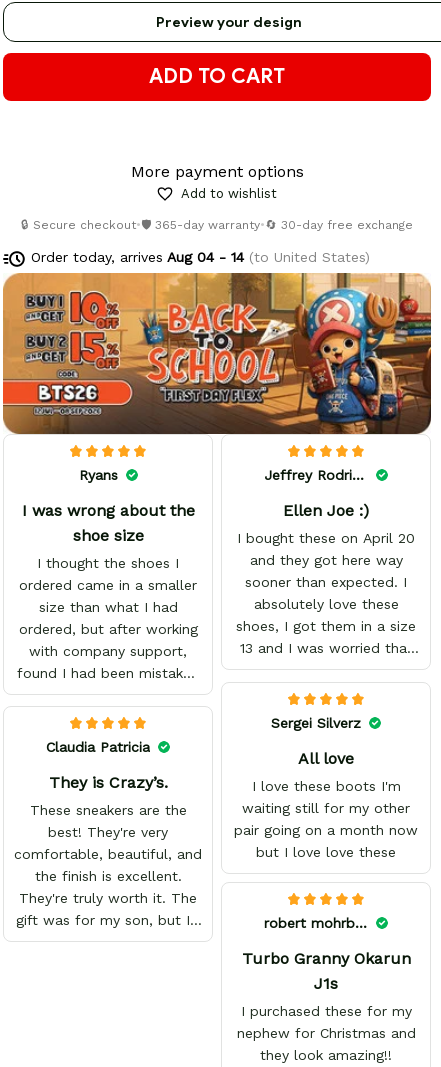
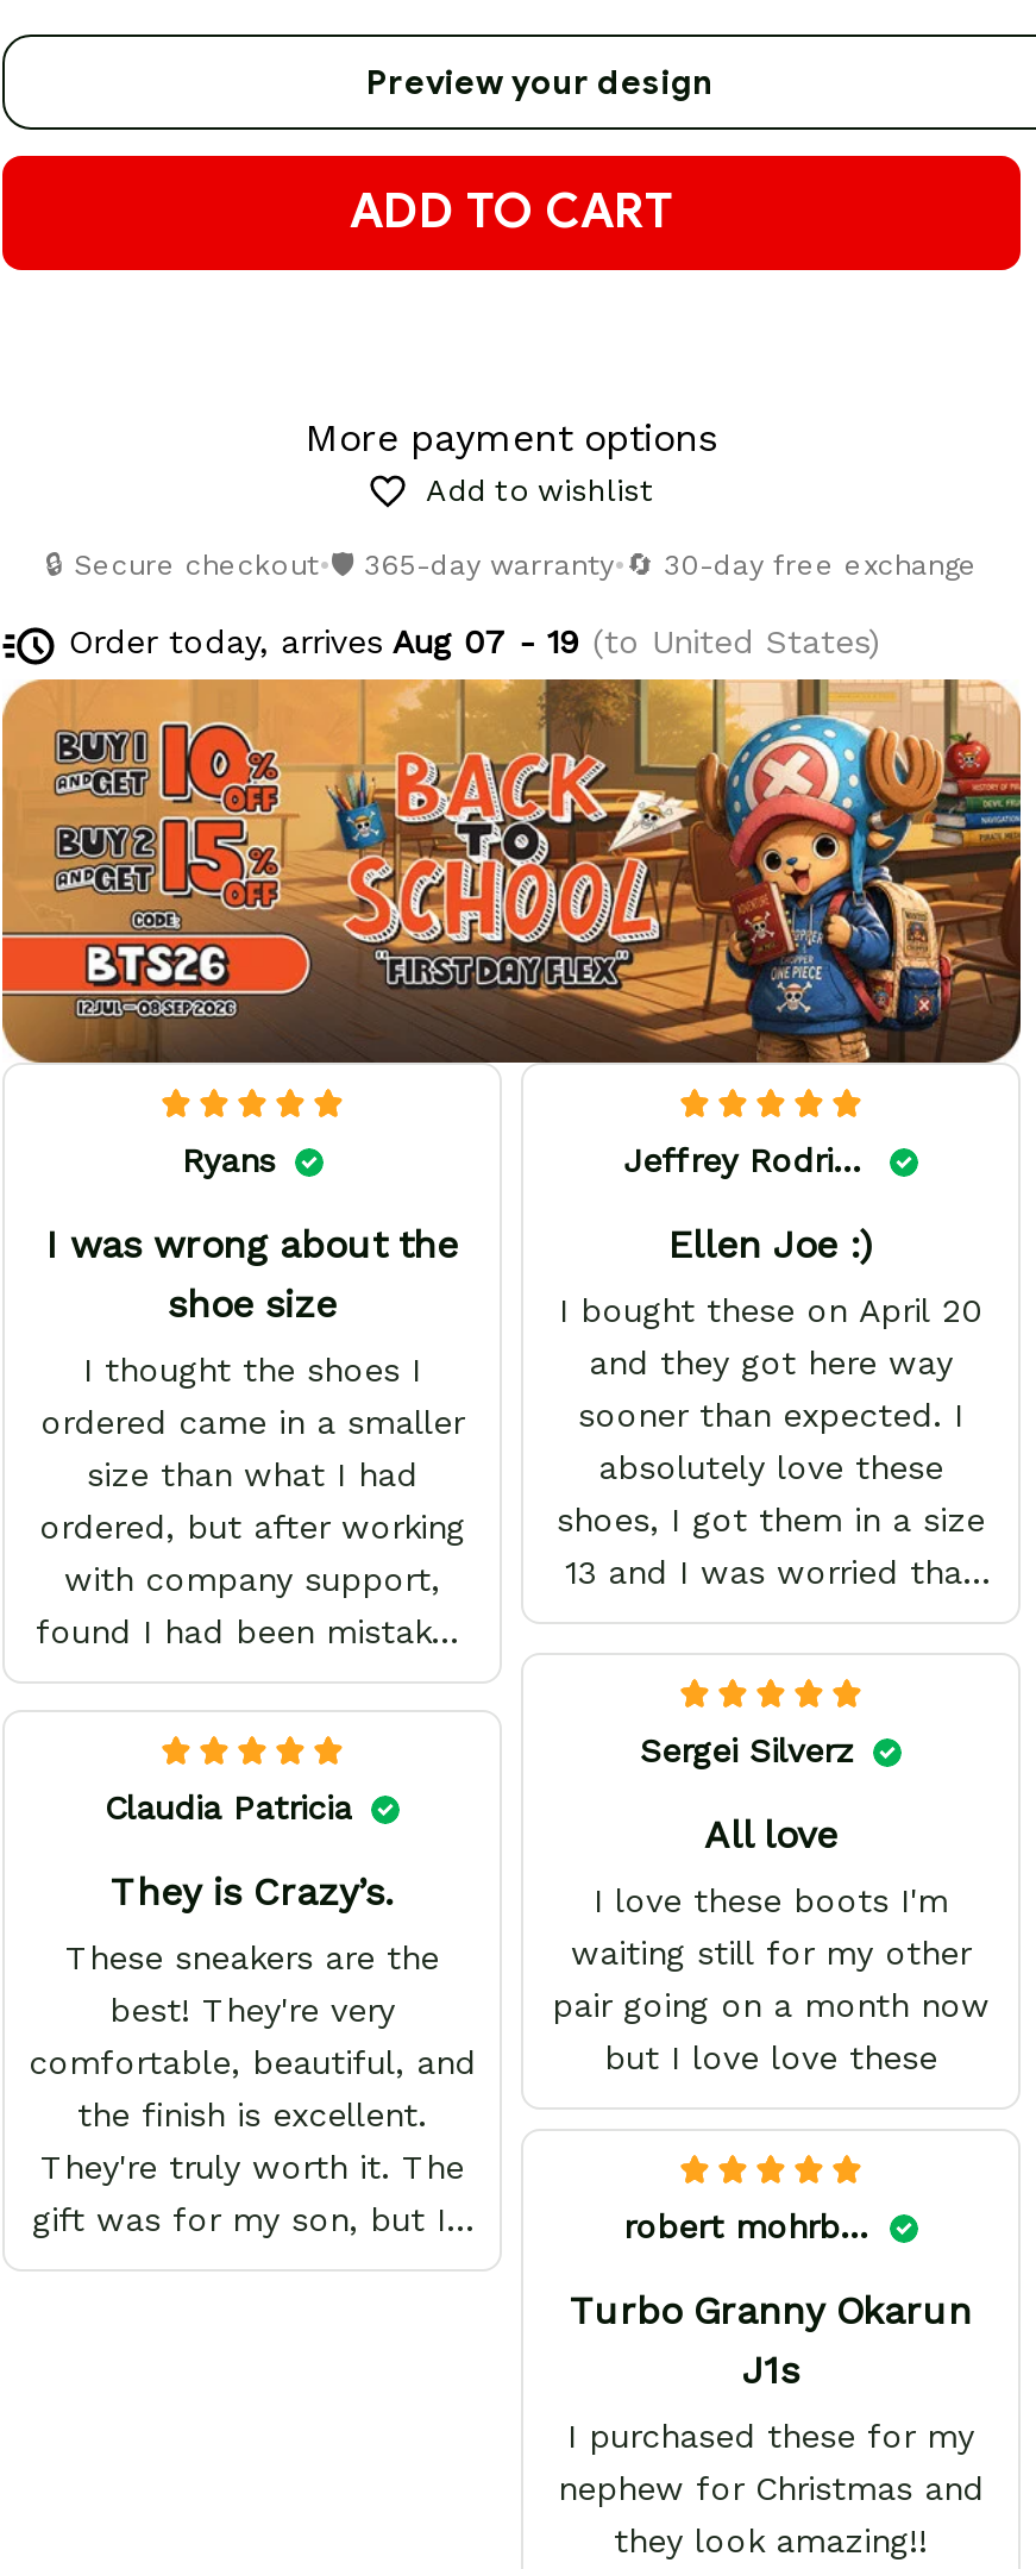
[31,249,370,265] Order today, arrives Aug 04 - 14 (to United States) -> [69,622,880,660] Order today, arrives Aug 07 - 19 (to United States)

